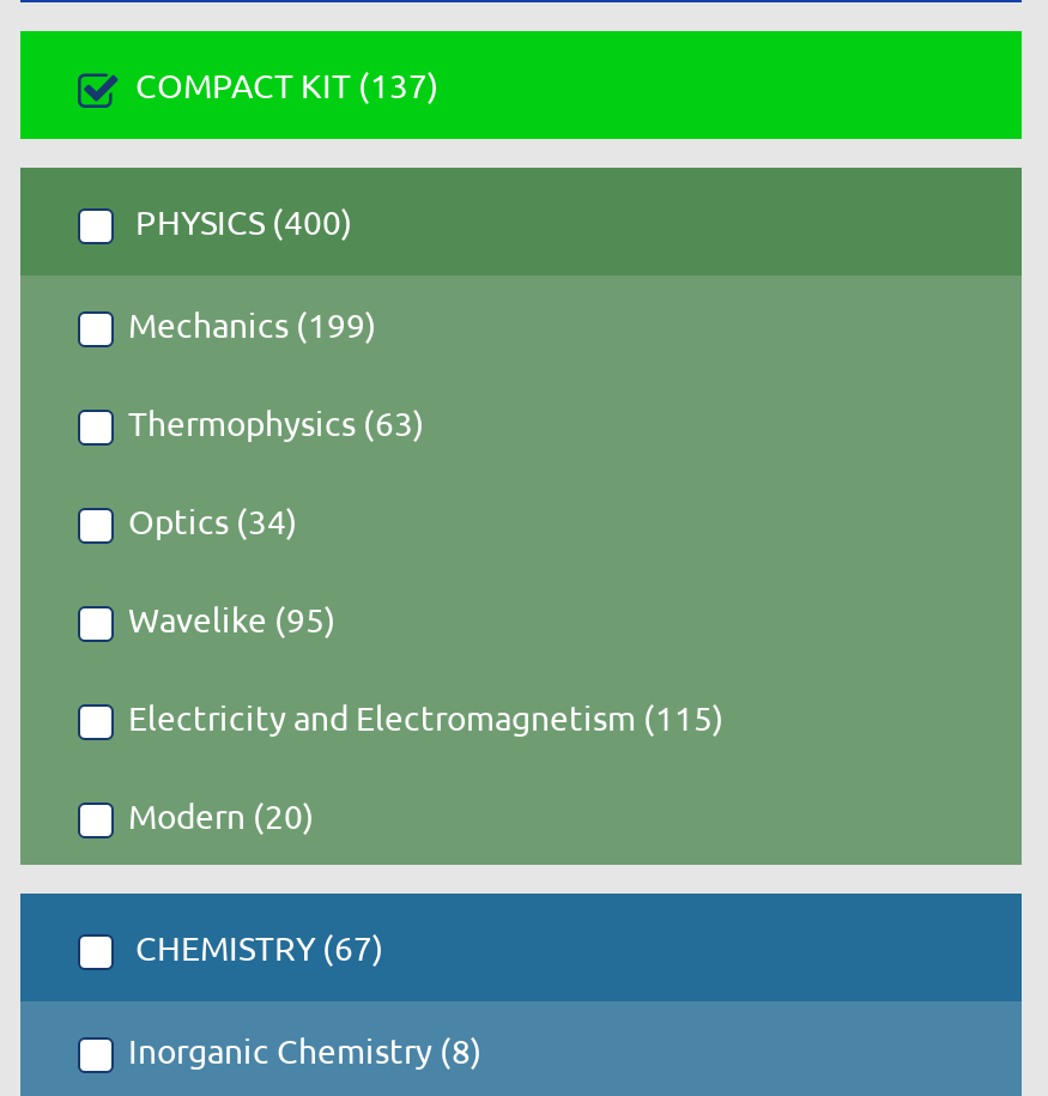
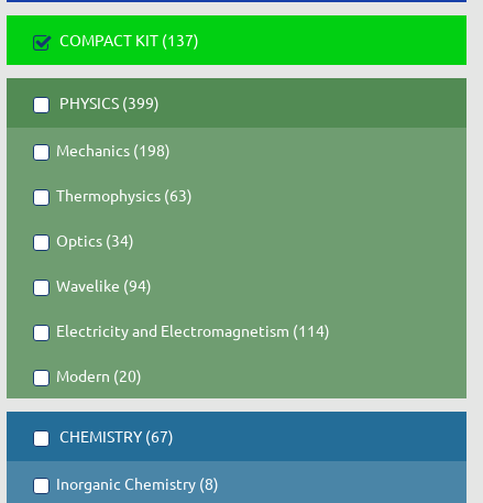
[128,199,353,242] PHYSICS (400) -> [56,92,160,112] PHYSICS (399)
[128,302,377,345] Mechanics (199) -> [56,140,171,160] Mechanics (198)
[128,597,337,640] Wavelike (95) -> [56,275,152,295] Wavelike (94)
[128,695,725,738] Electricity and Electromagnetism (115) -> [56,320,330,340] Electricity and Electromagnetism (114)

